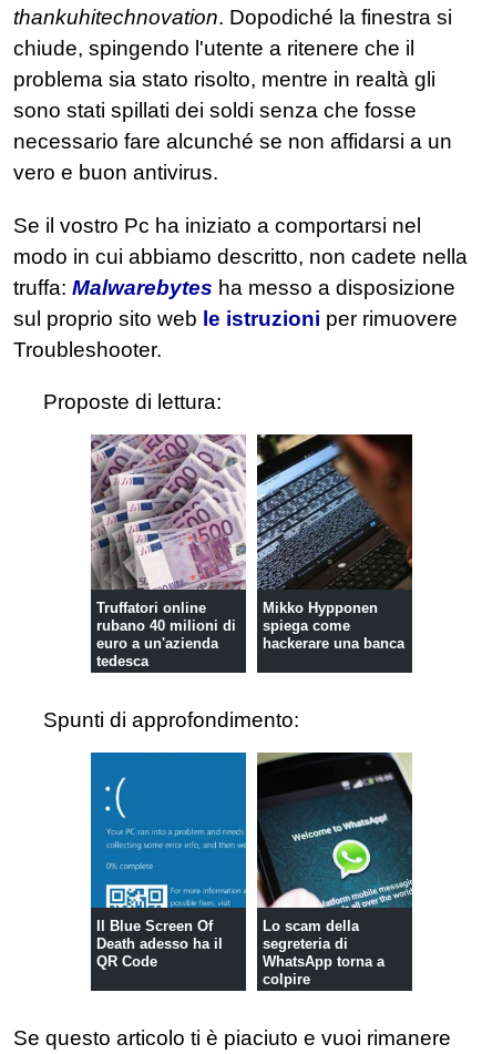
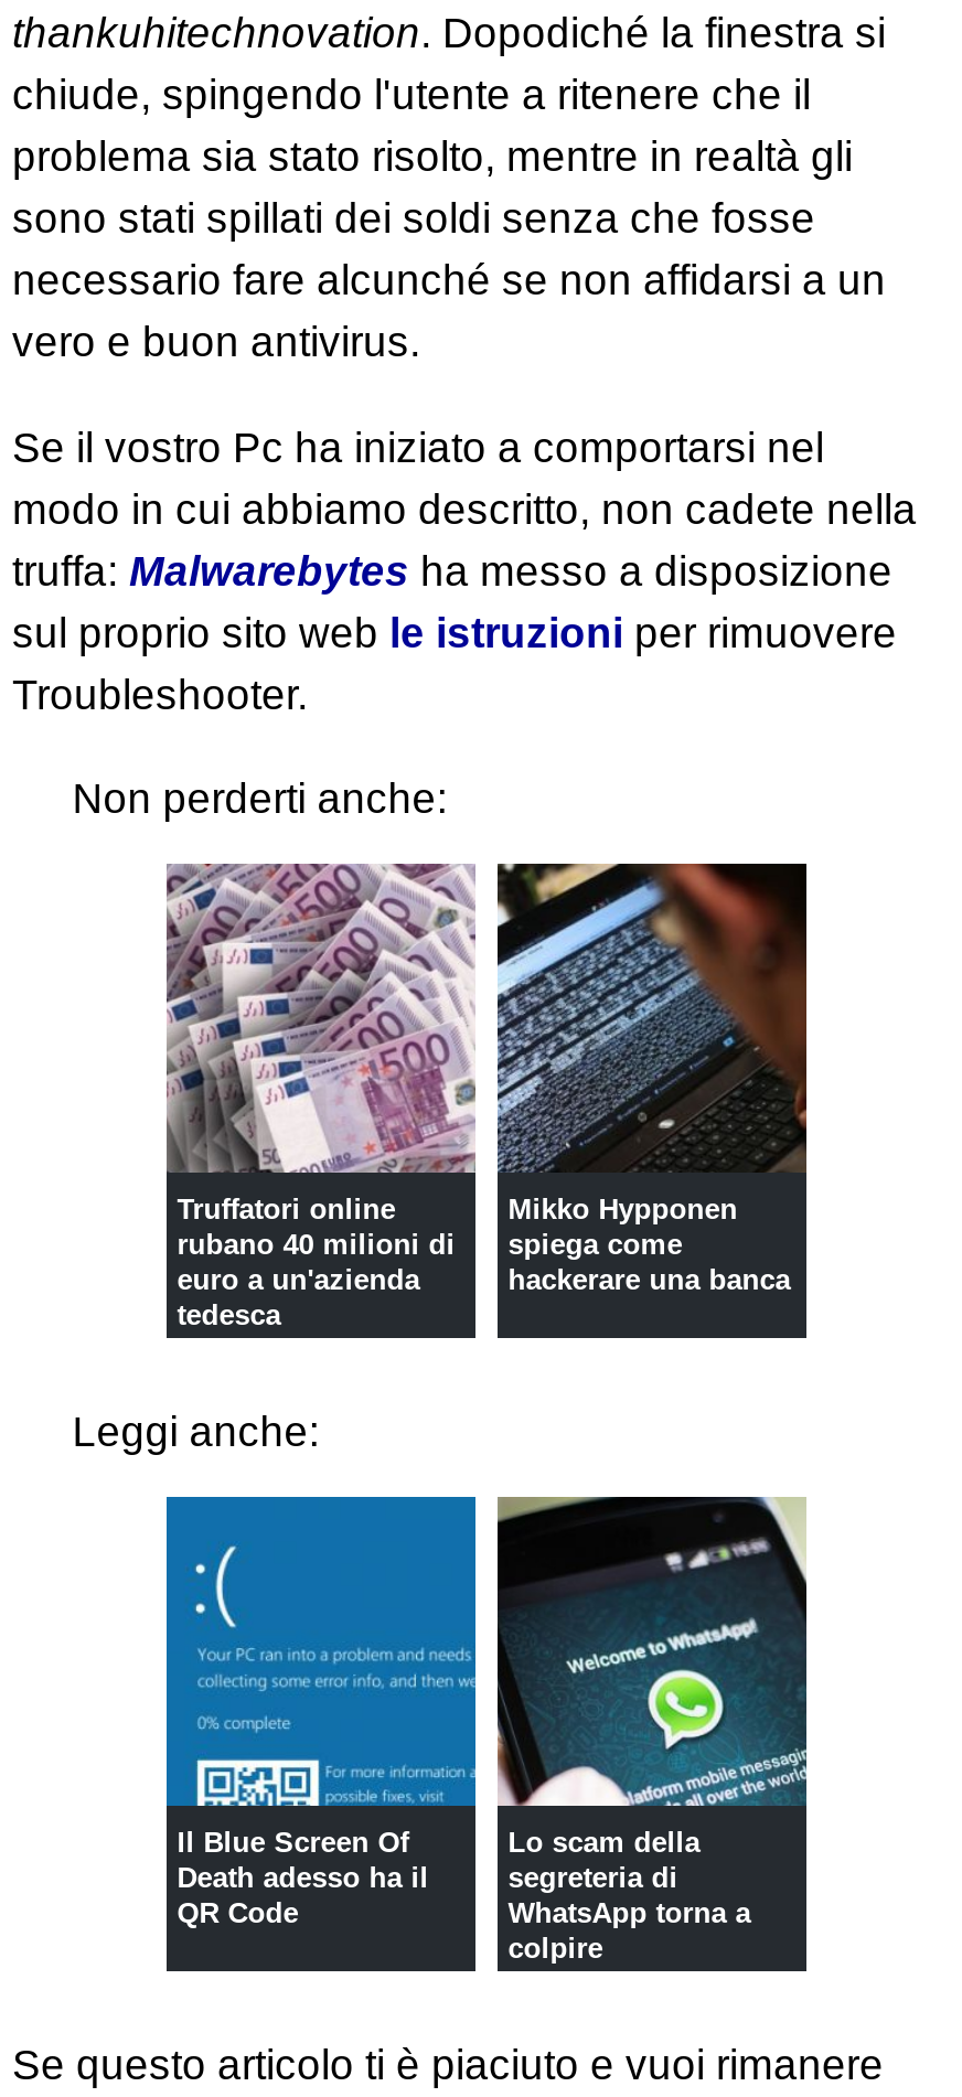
[43,390,222,413] Proposte di lettura: -> [72,775,447,821] Non perderti anche:
[43,708,299,731] Spunti di approfondimento: -> [72,1409,319,1455] Leggi anche:

